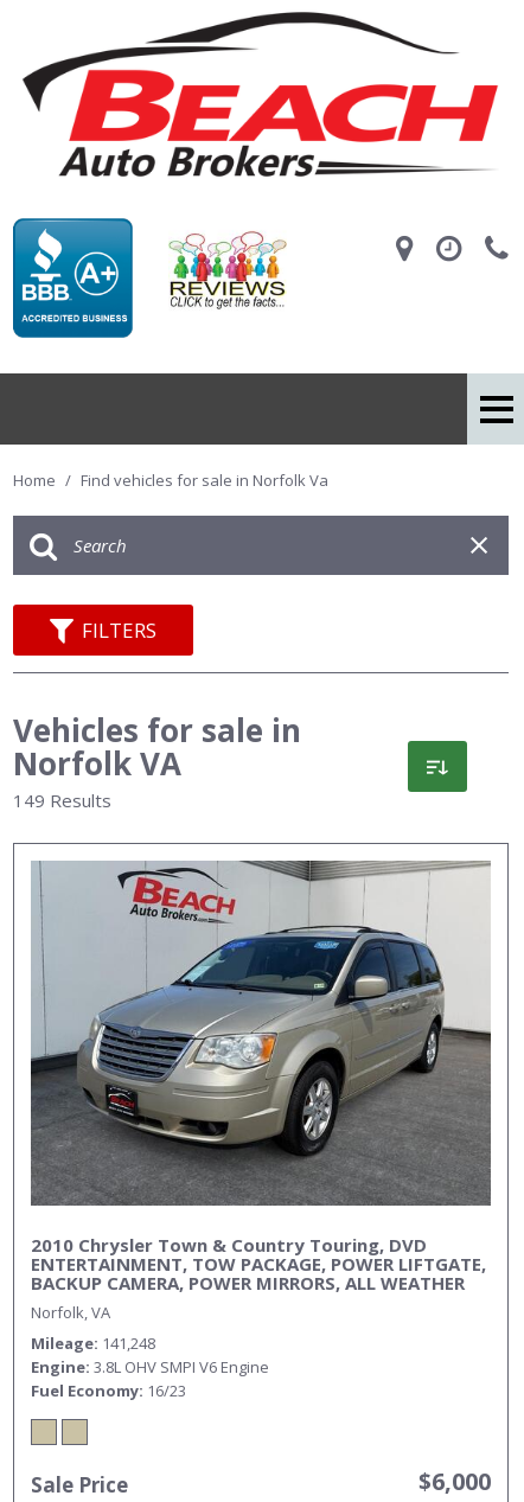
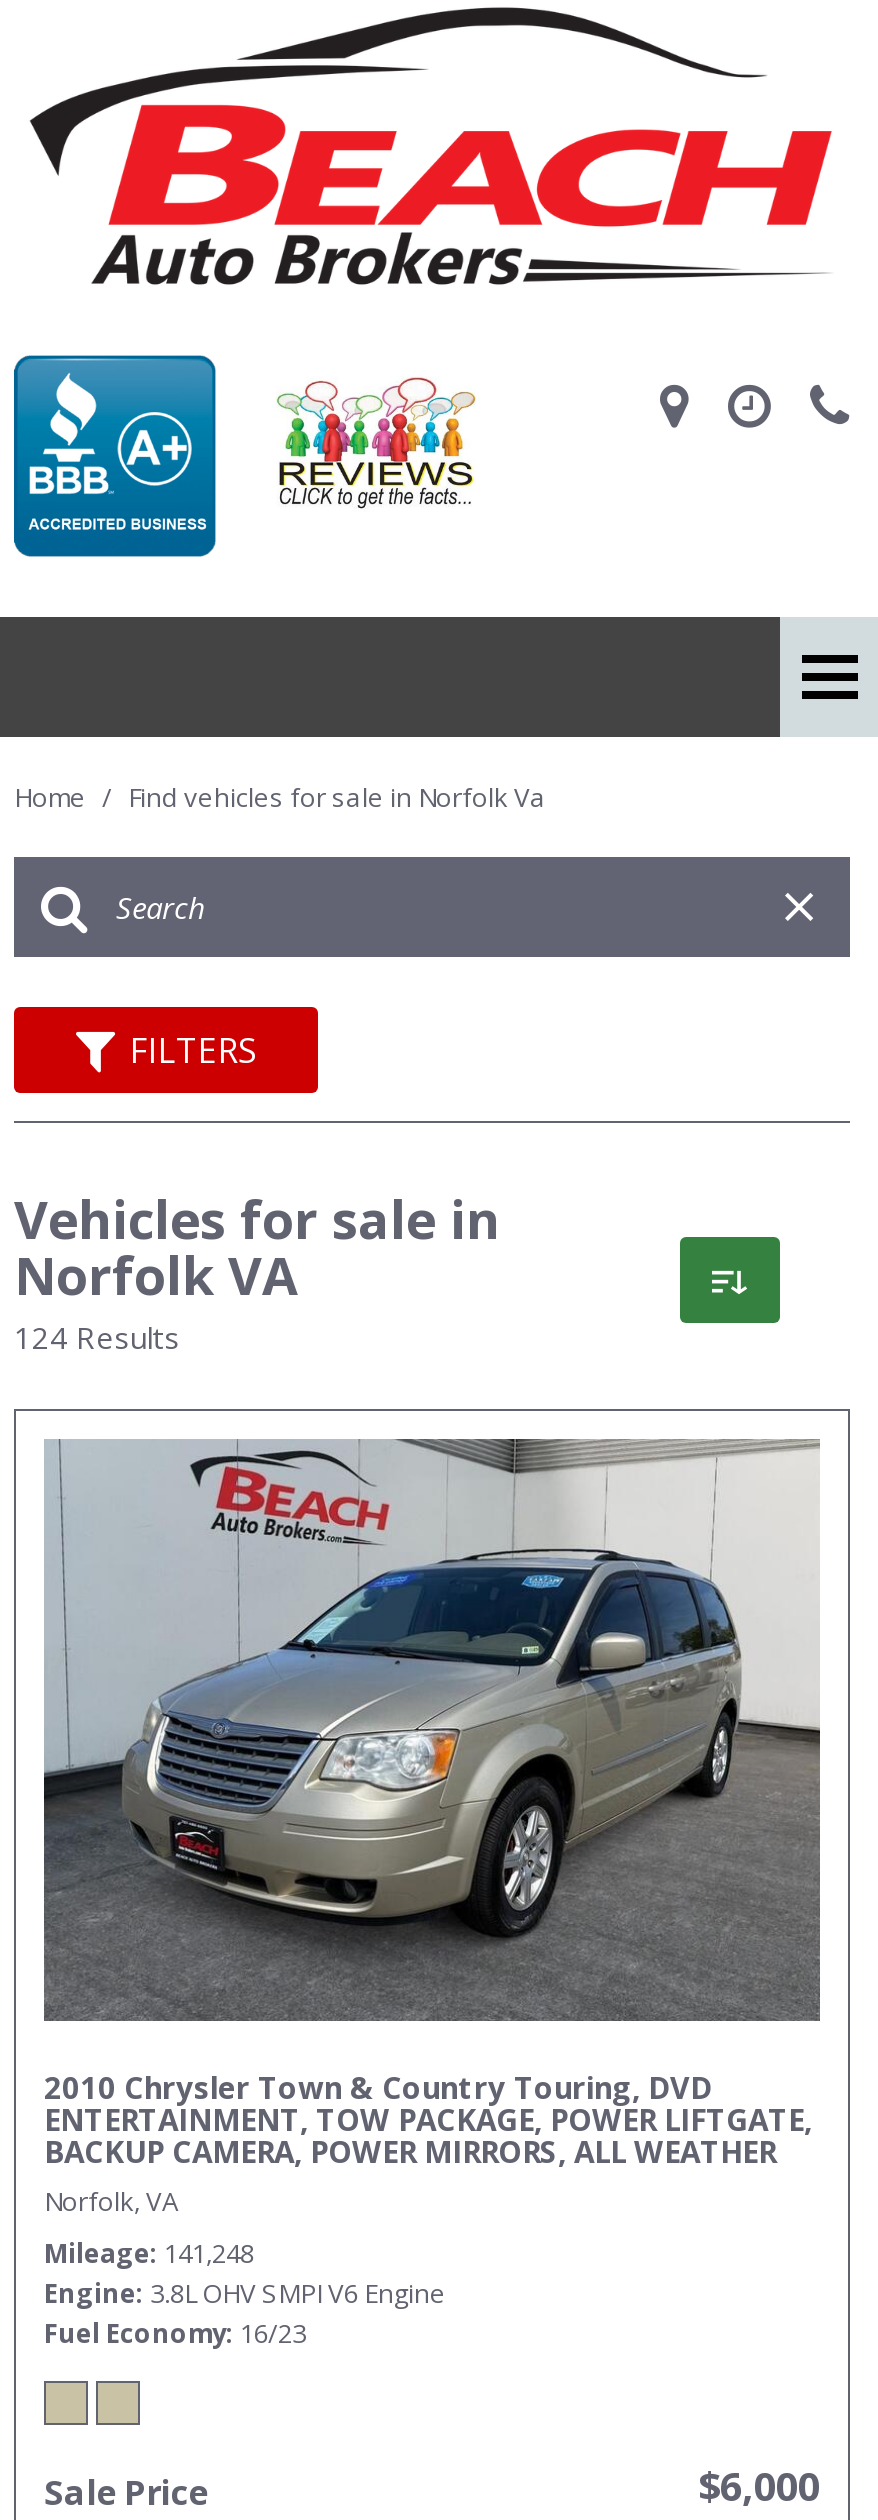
[13,789,111,813] 149 Results -> [14,1317,180,1357] 124 Results

